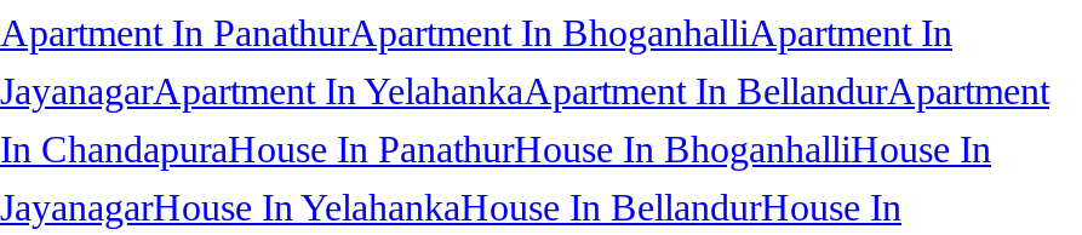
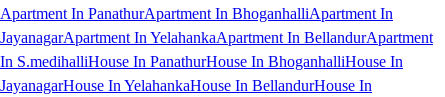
[0,127,991,169] In ChandapuraHouse In PanathurHouse In BhoganhalliHouse In -> [0,53,403,70] In S.medihalliHouse In PanathurHouse In BhoganhalliHouse In

